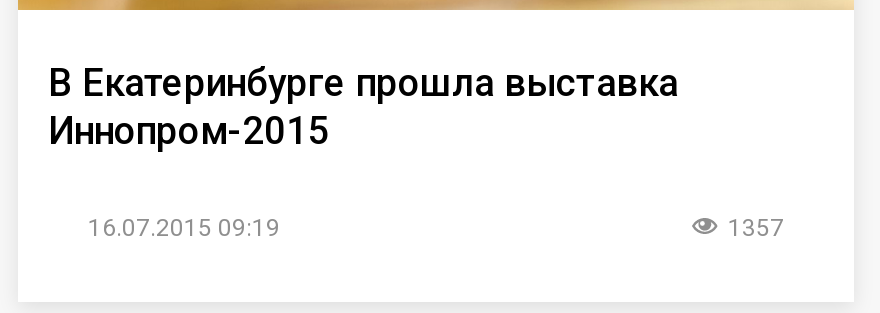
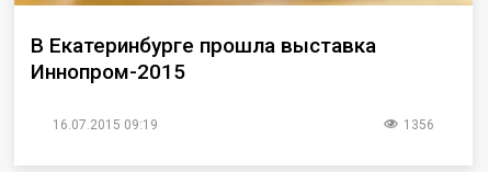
[728,213,784,241] 1357 -> [404,117,434,132] 1356

